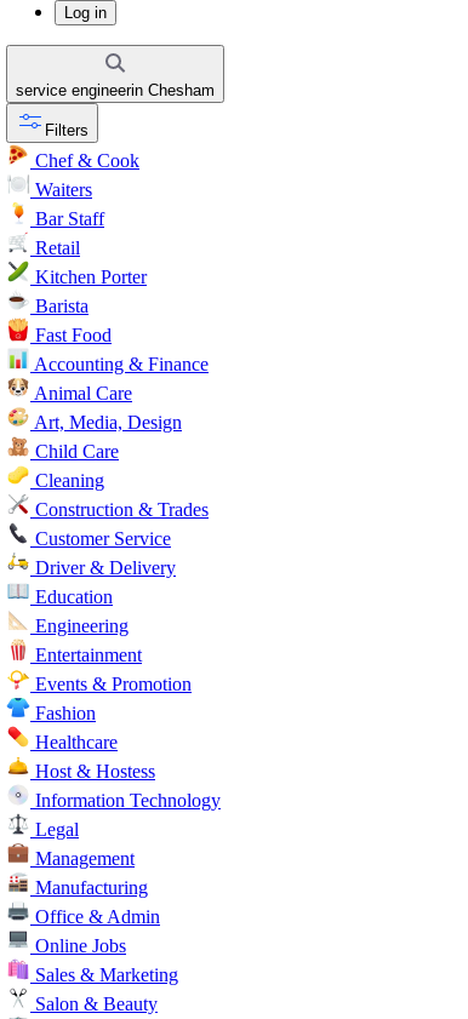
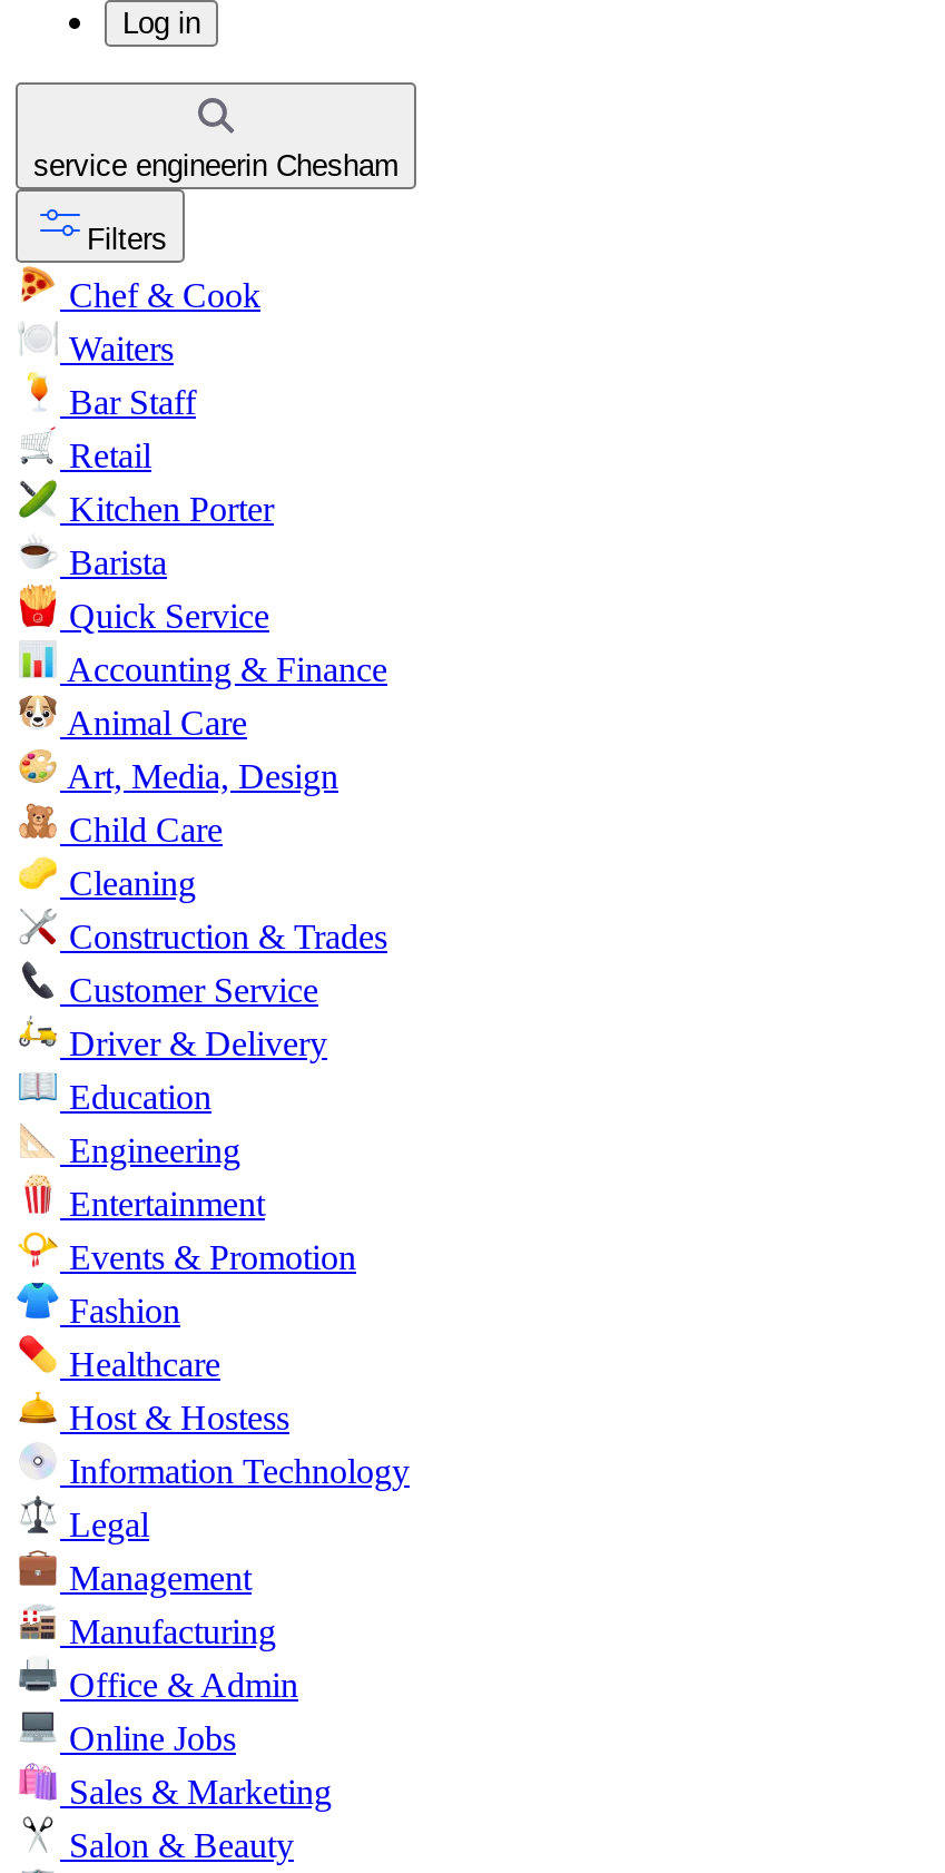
[35,325,112,345] Fast Food -> [69,597,269,635] Quick Service

